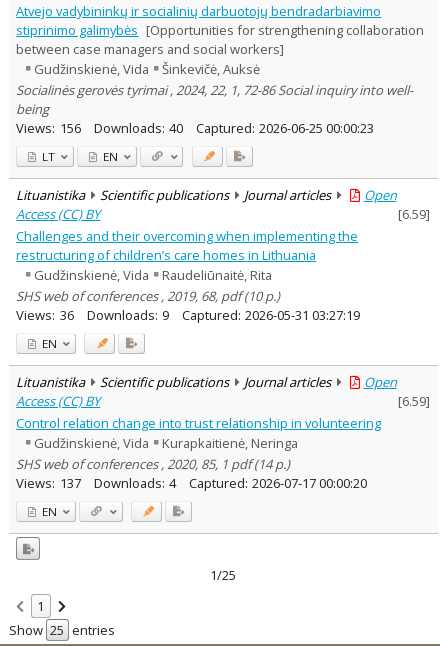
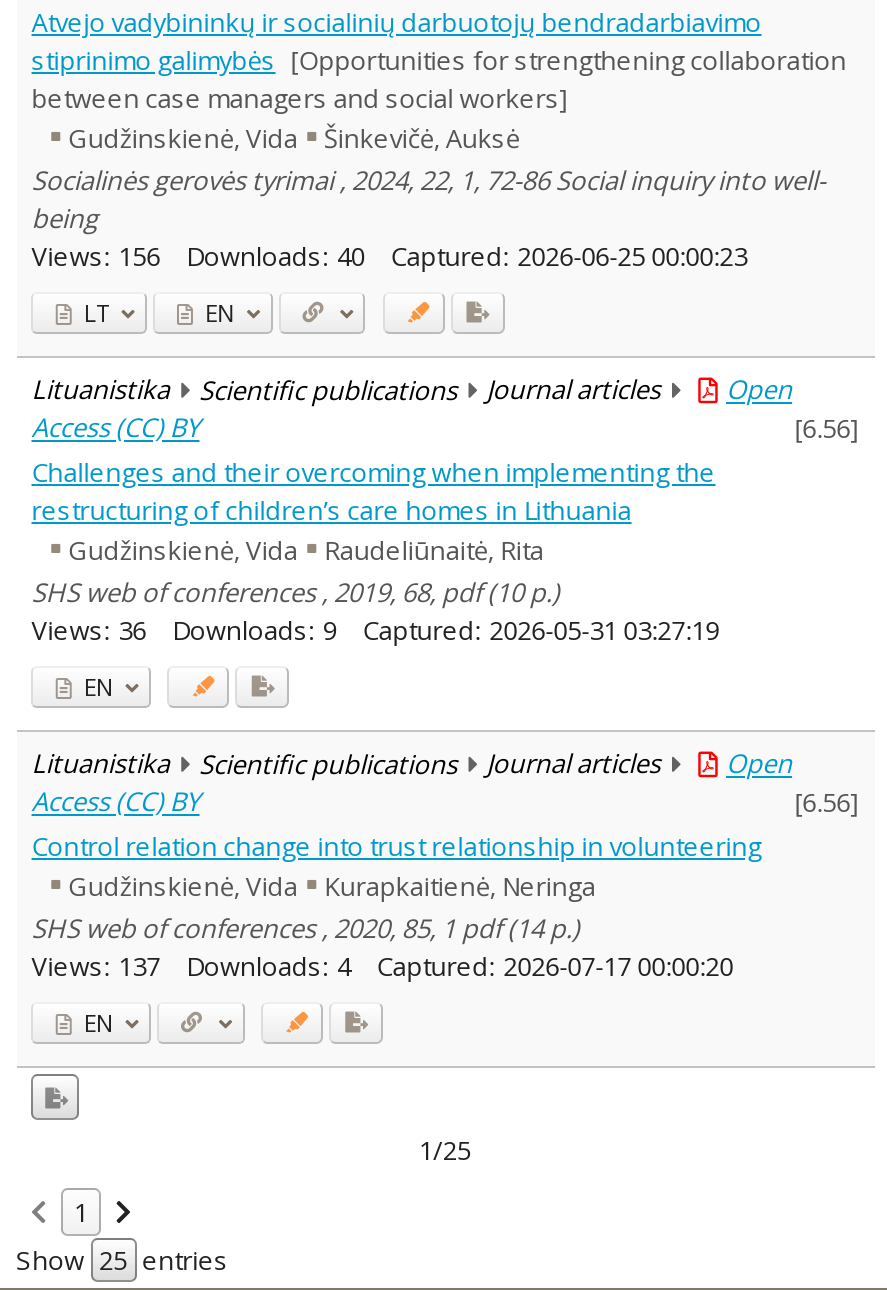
[398,205,430,223] [6.59] -> [794,409,858,445] [6.56]
[398,392,430,410] [6.59] -> [794,783,858,819] [6.56]

